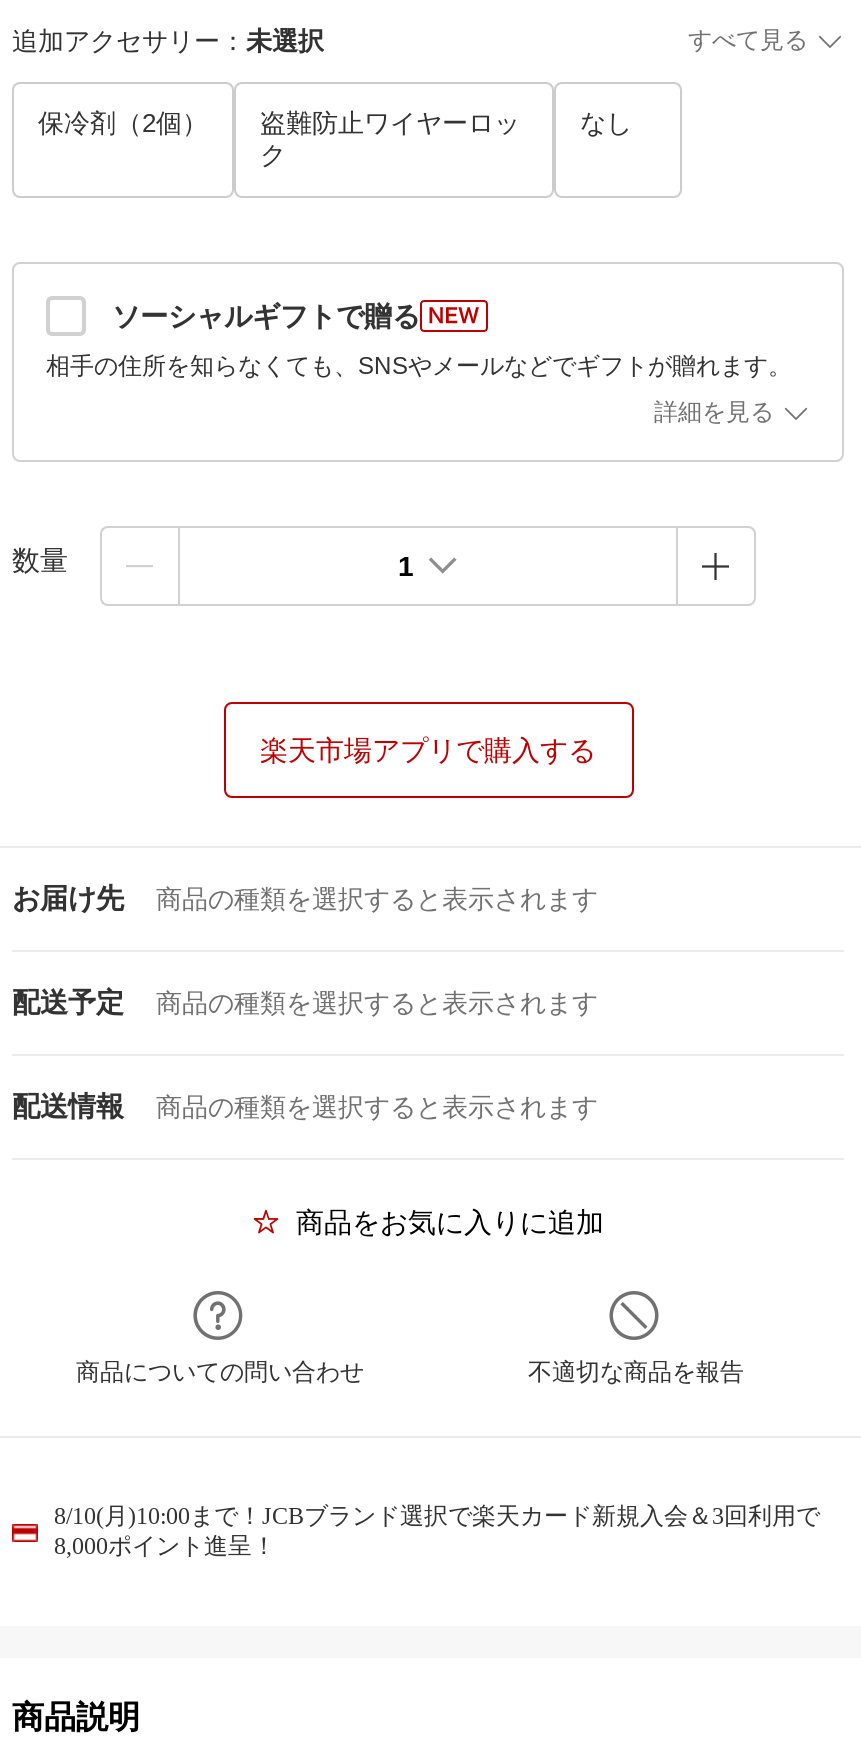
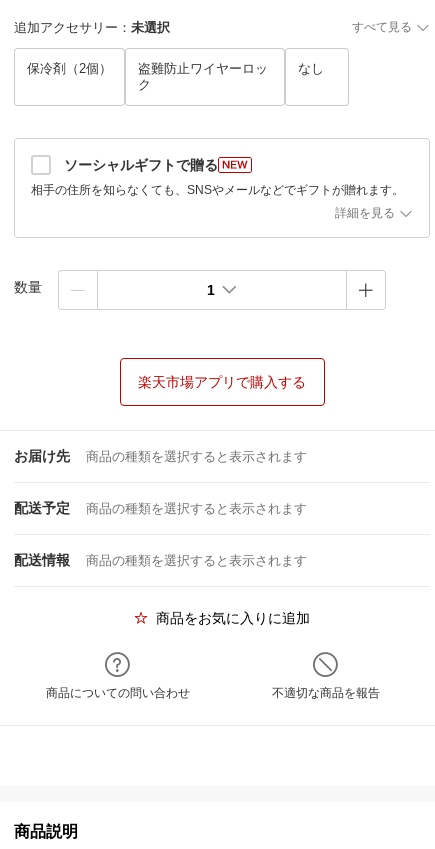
[54,1502,820,1560] 8/10(月)10:00まで！JCBブランド選択で楽天カード新規入会＆3回利用で | 8,000ポイント進呈！ -> none

